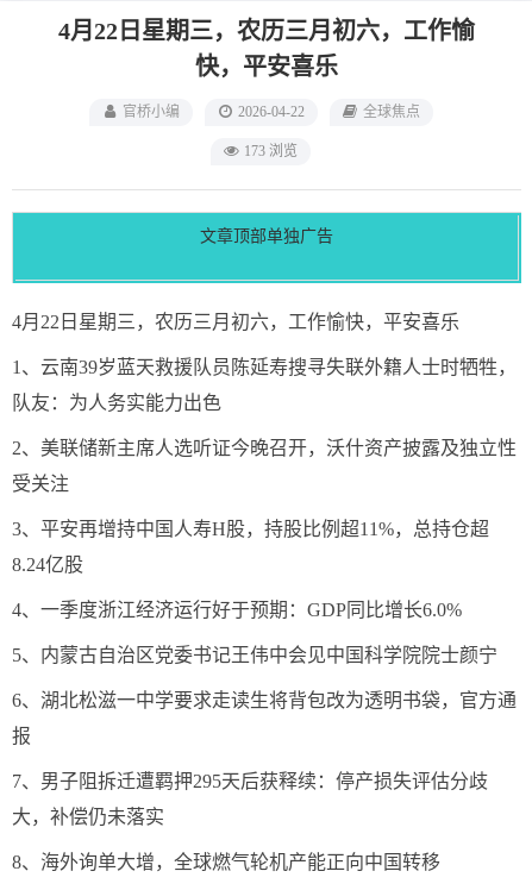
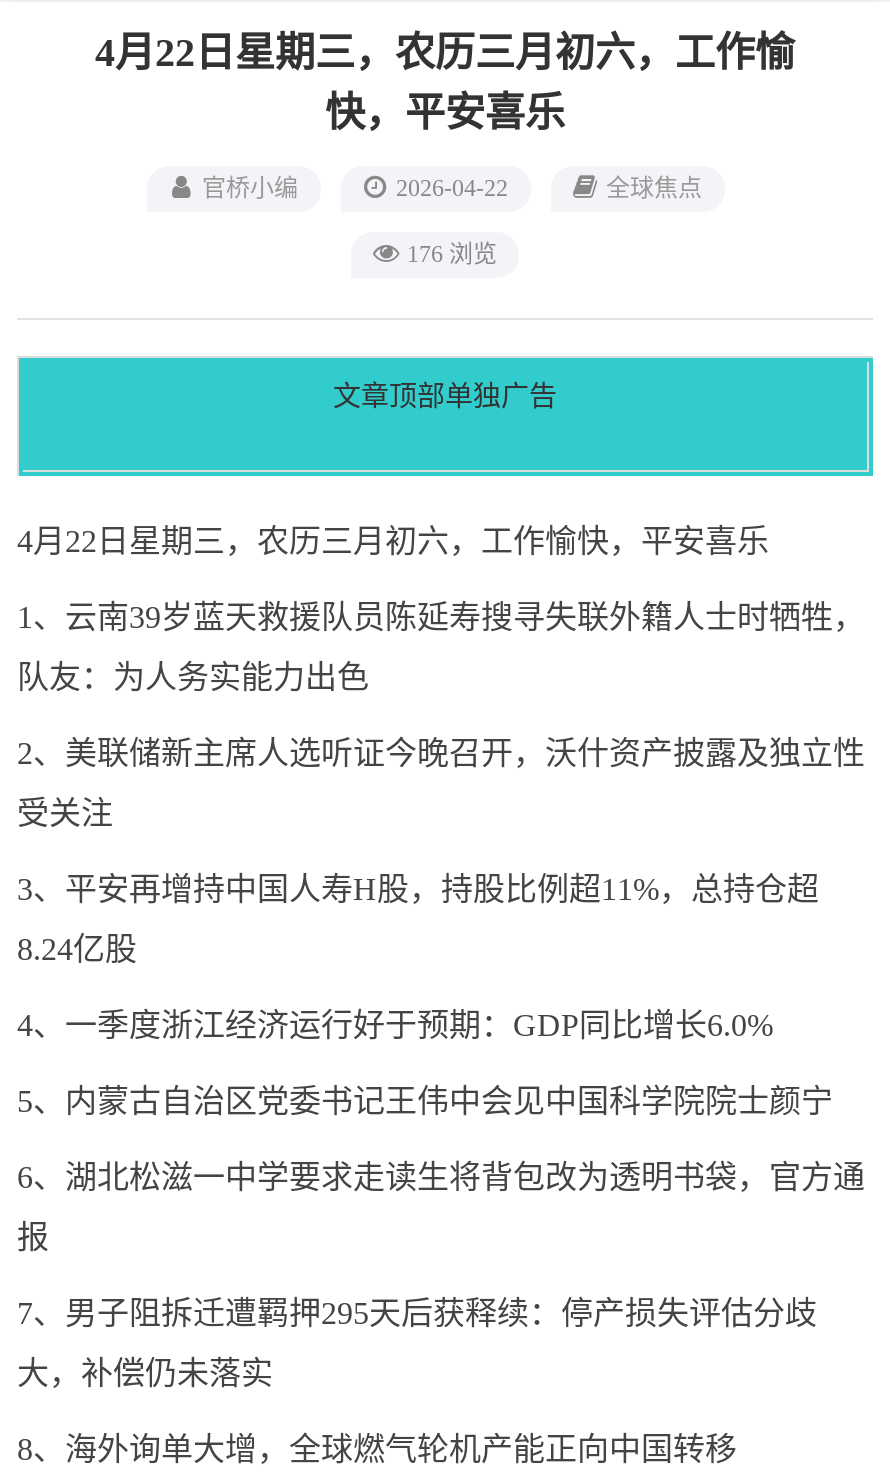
[244,143,298,159] 173 浏览 -> [407,240,497,268] 176 浏览

